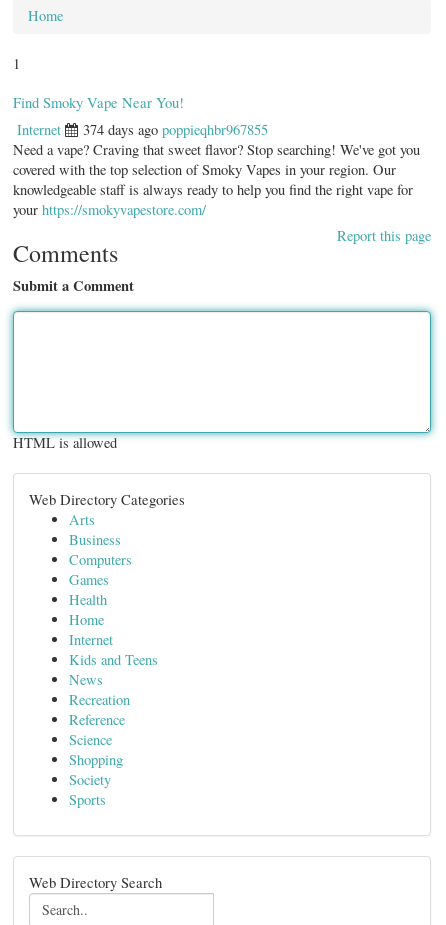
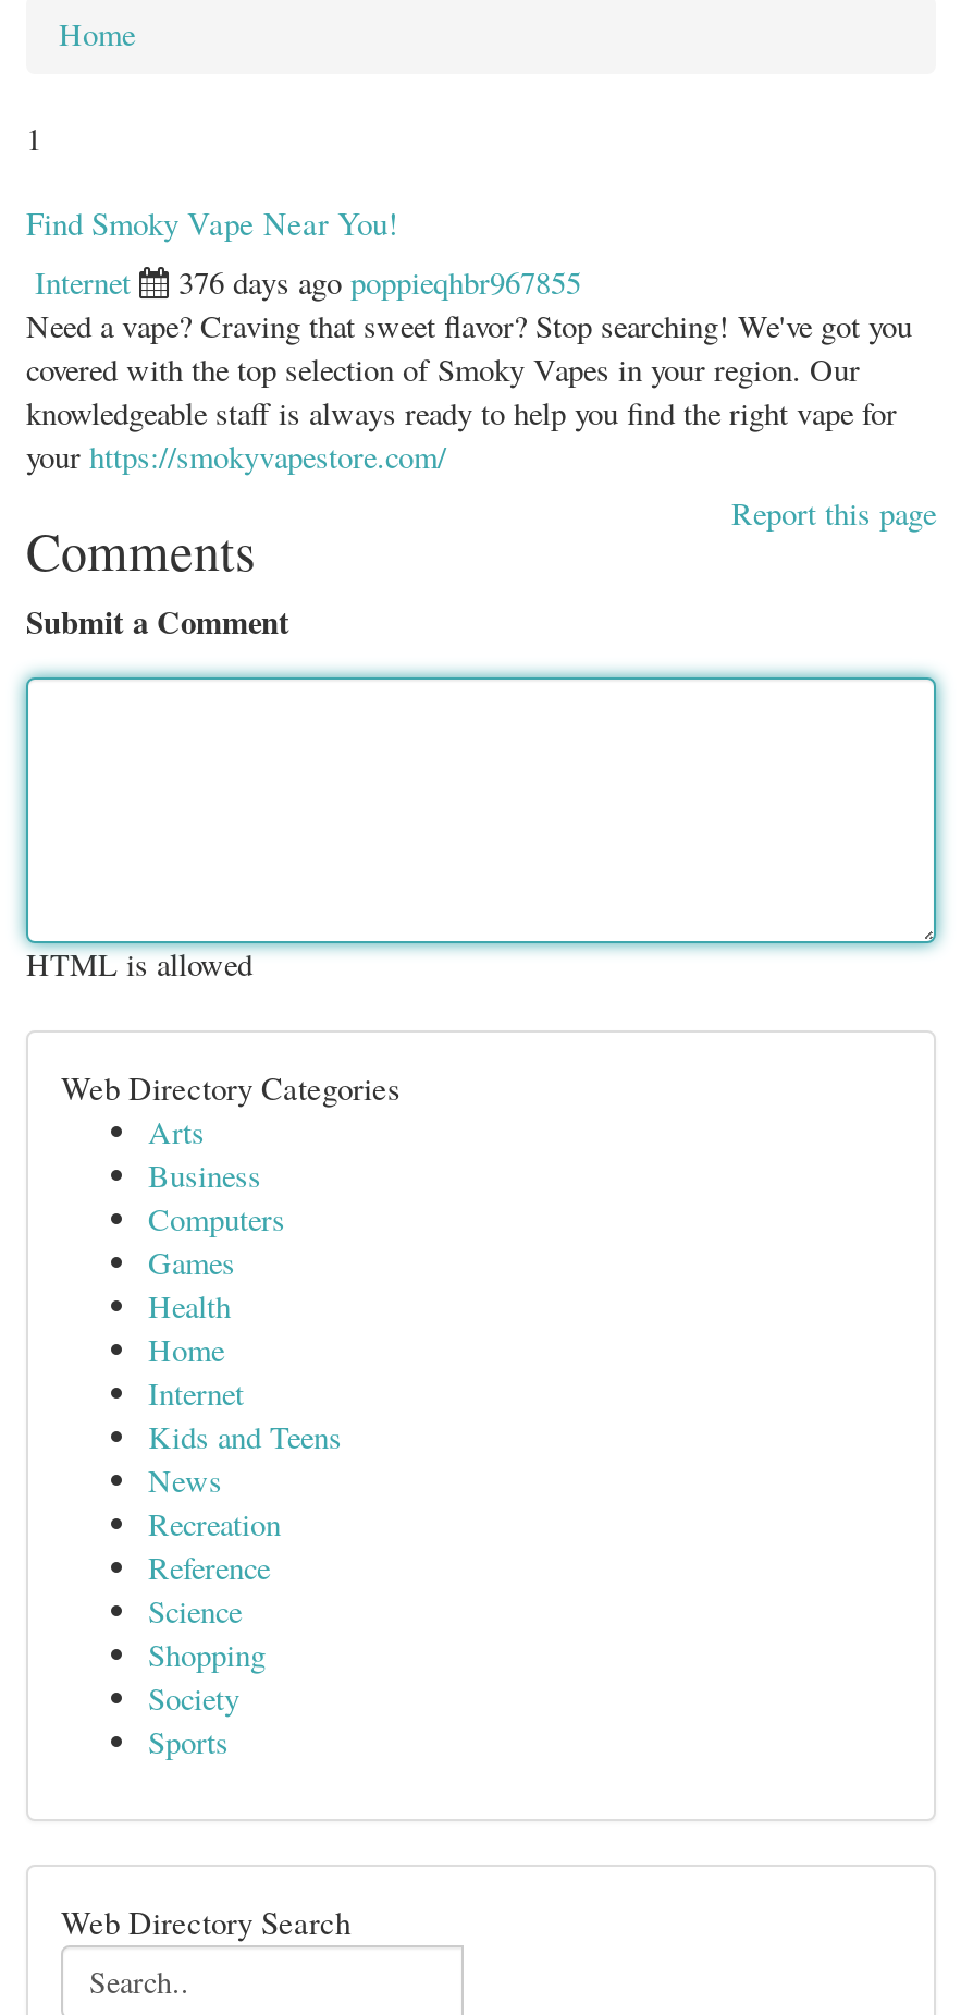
[83,120,268,139] 374 days ago poppieqhbr967855 -> [178,261,581,303] 376 days ago poppieqhbr967855

